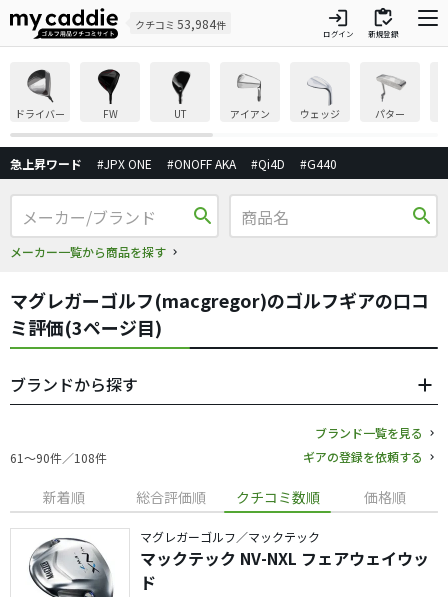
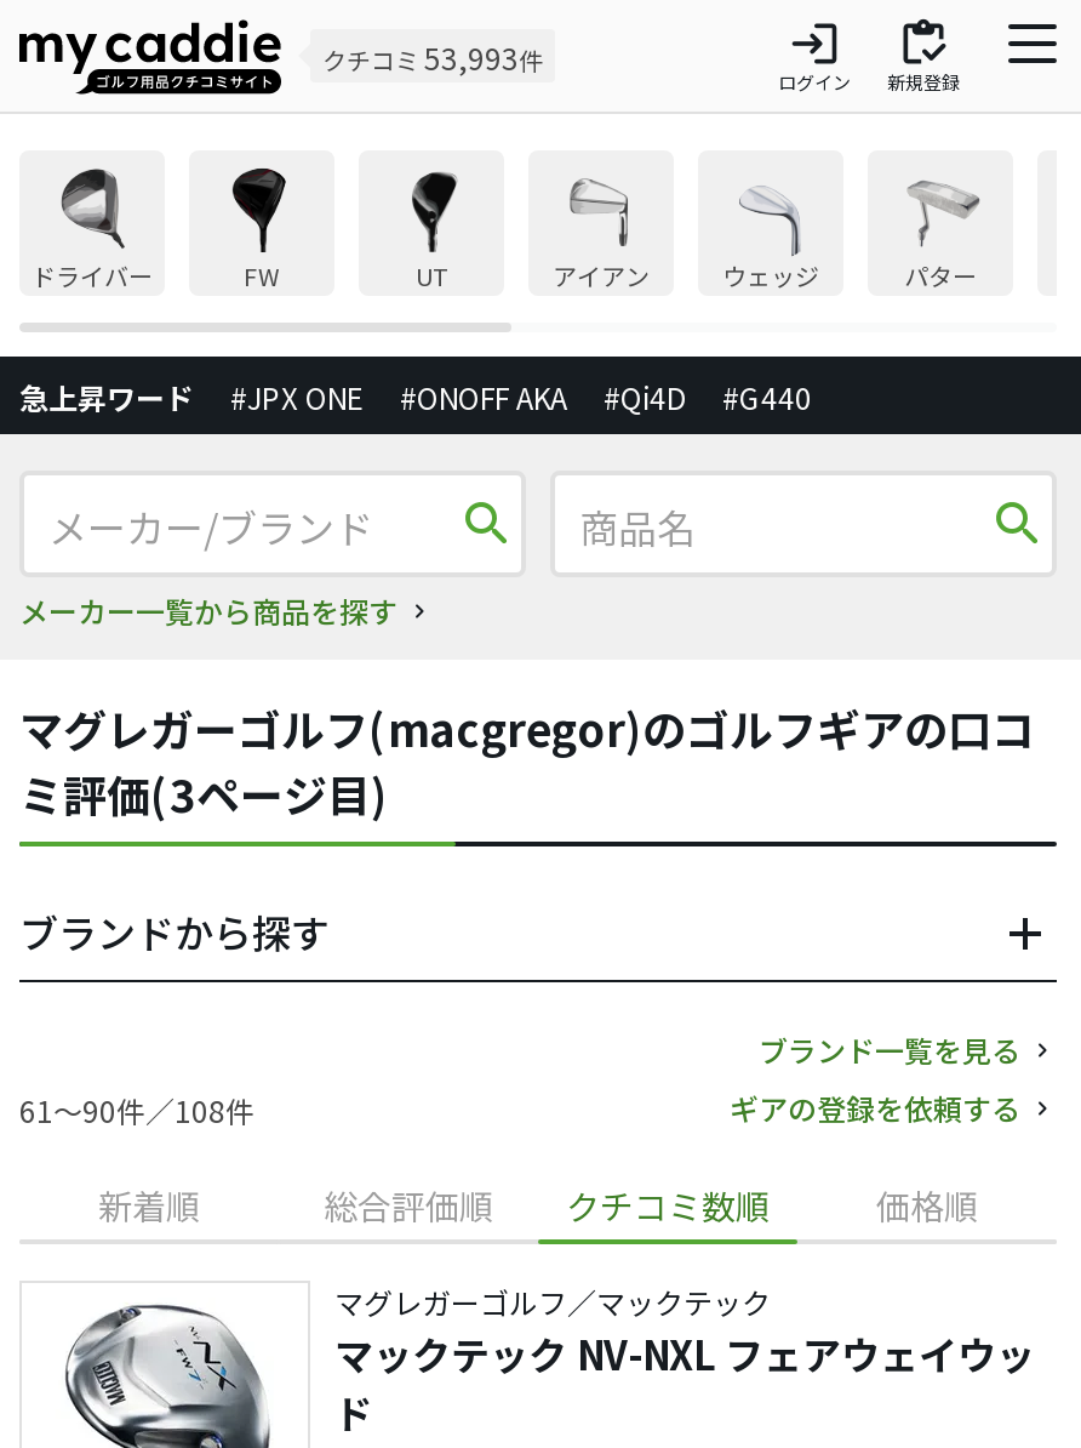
[135,15,226,32] クチコミ53,984件 -> [322,36,543,78] クチコミ53,993件

